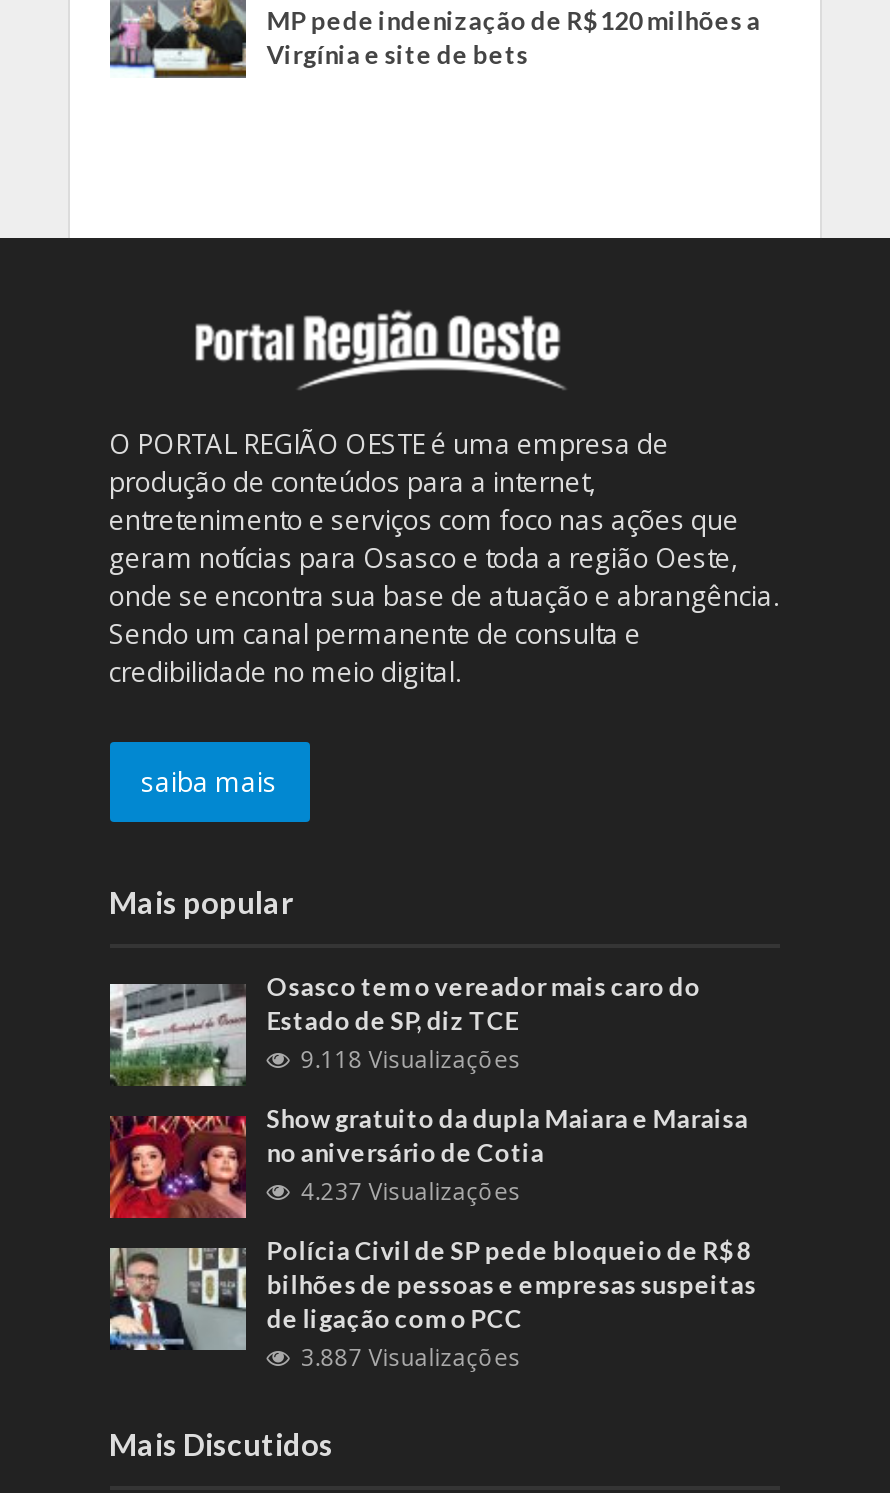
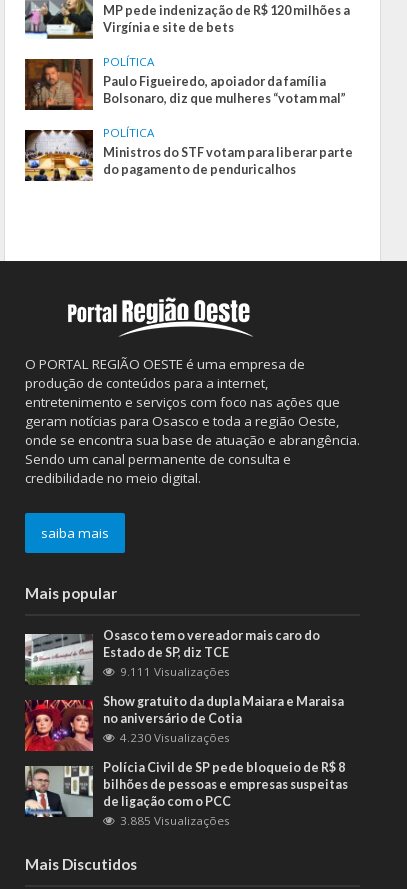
none -> [24,54,353,177] [image] | POLÍTICA | Paulo Figueiredo, apoiador da família | Bolsonaro, diz que mulheres “votam mal” | POLÍTICA | Ministros do STF votam para liberar parte | do pagamento de penduricalhos
none -> [24,119,89,182] [image]
[300,1043,520,1073] 9.118 Visualizações -> [120,664,230,679] 9.111 Visualizações
[300,1175,520,1205] 4.237 Visualizações -> [120,730,230,745] 4.230 Visualizações
[300,1341,520,1371] 3.887 Visualizações -> [120,813,230,828] 3.885 Visualizações

